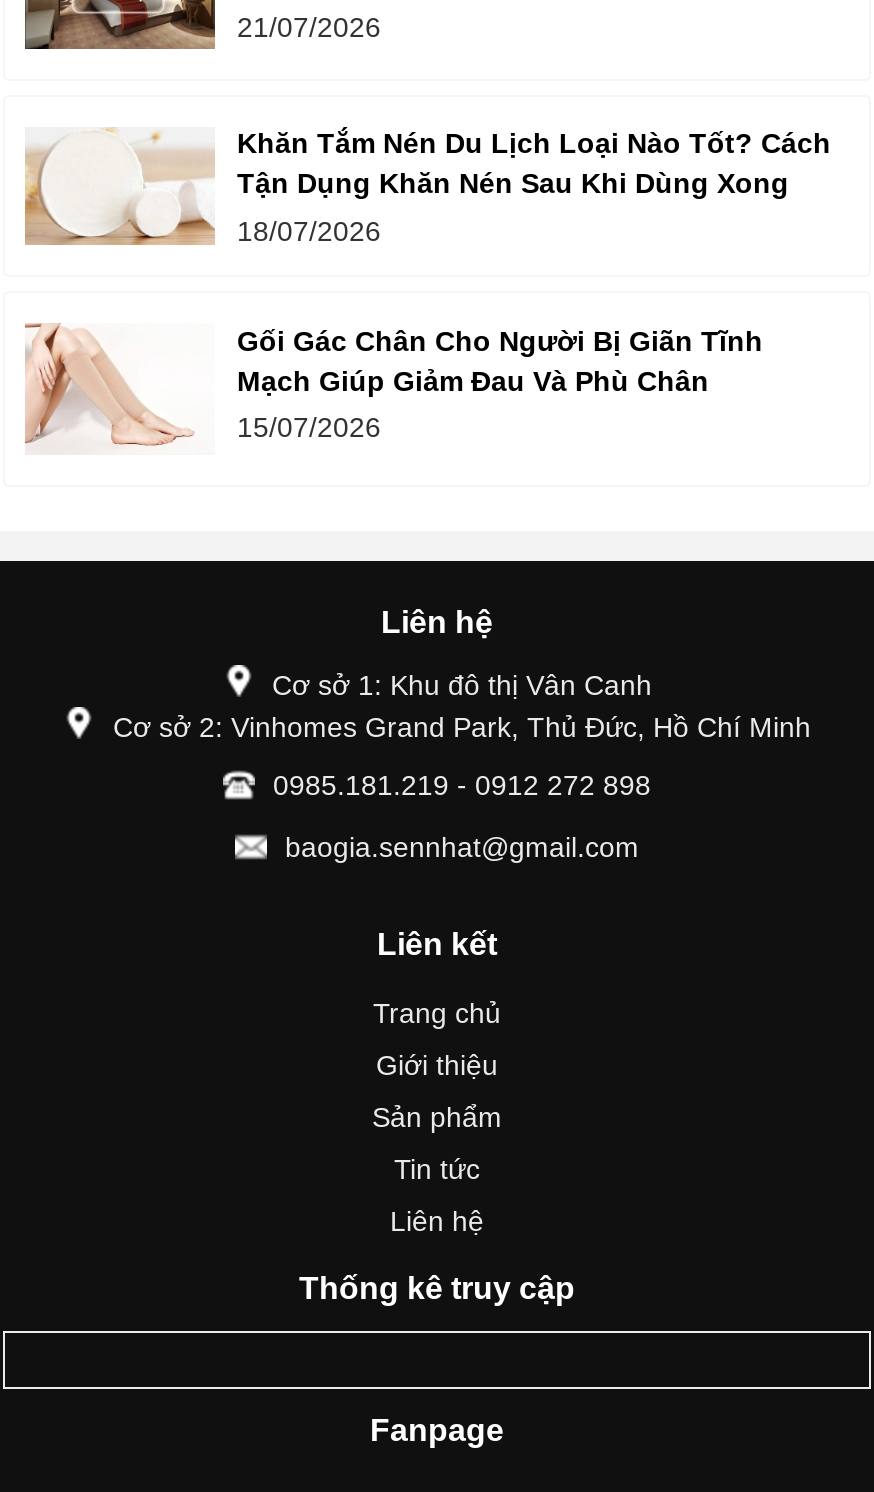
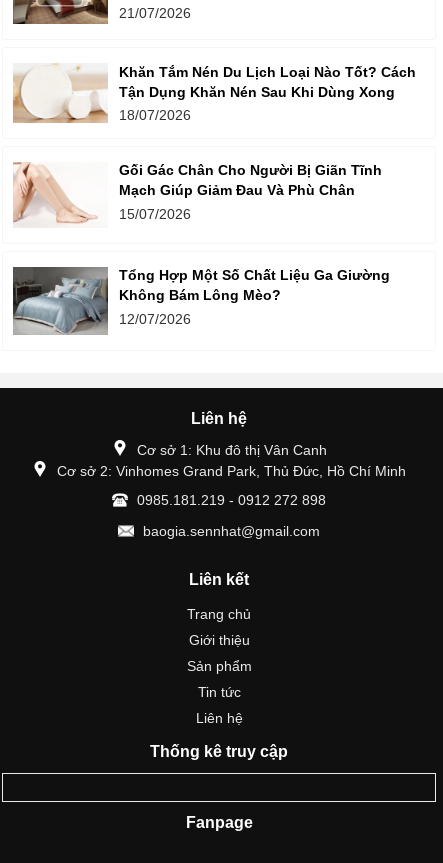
none -> [12,266,390,335] [image] | Tổng Hợp Một Số Chất Liệu Ga Giường | Không Bám Lông Mèo? | 12/07/2026

